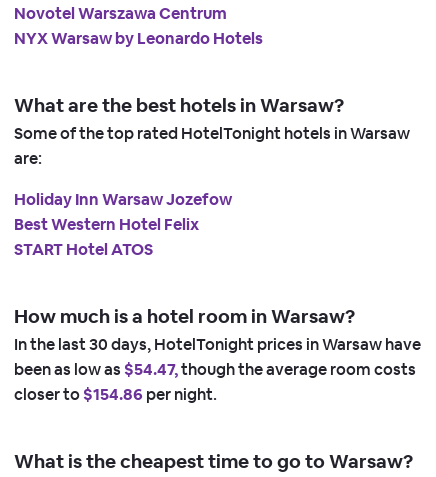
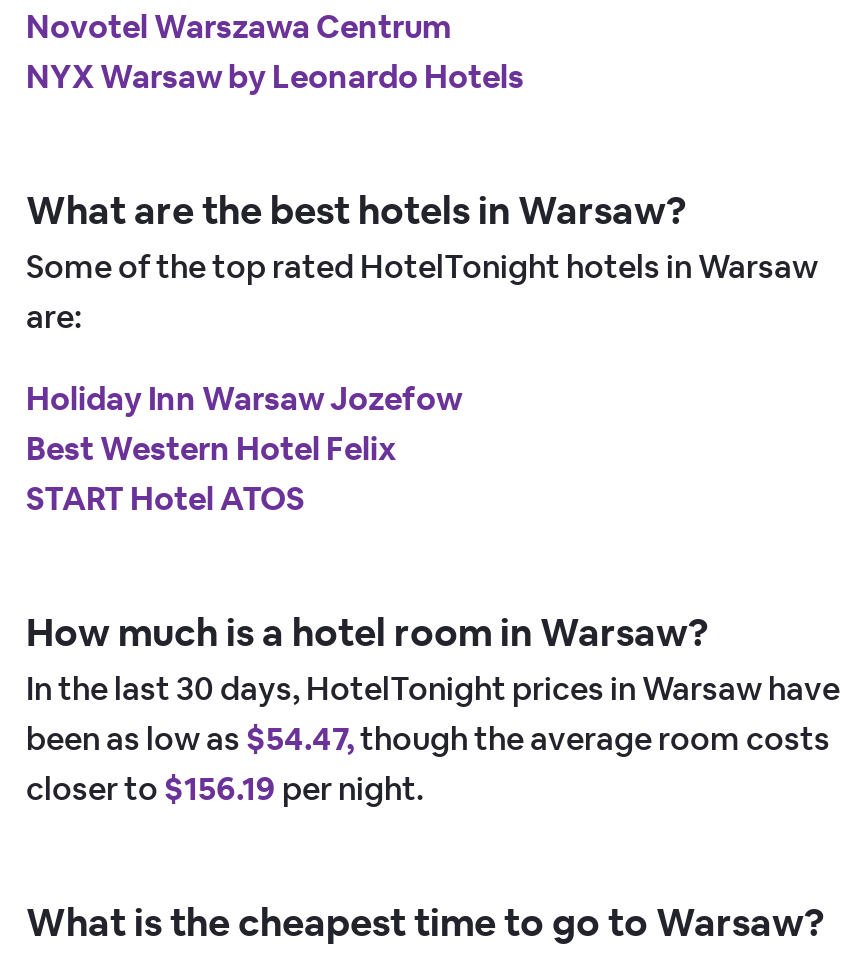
[14,384,217,405] closer to $154.86 per night. -> [26,767,424,809] closer to $156.19 per night.

